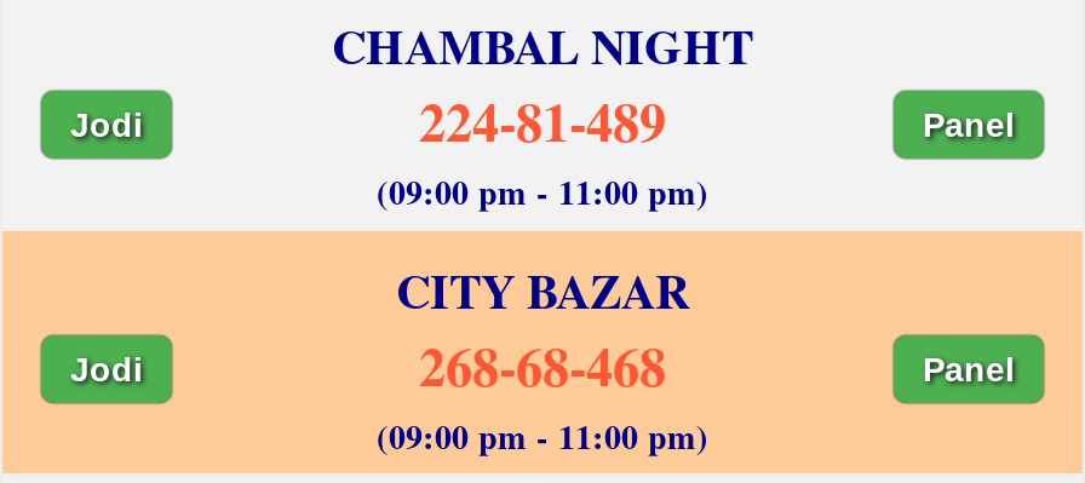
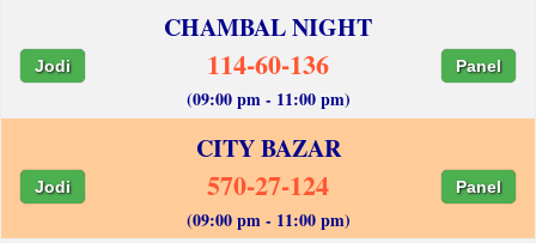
[419,81,666,161] 224-81-489 -> [207,44,329,84] 114-60-136
[419,325,666,405] 268-68-468 -> [207,165,329,205] 570-27-124

